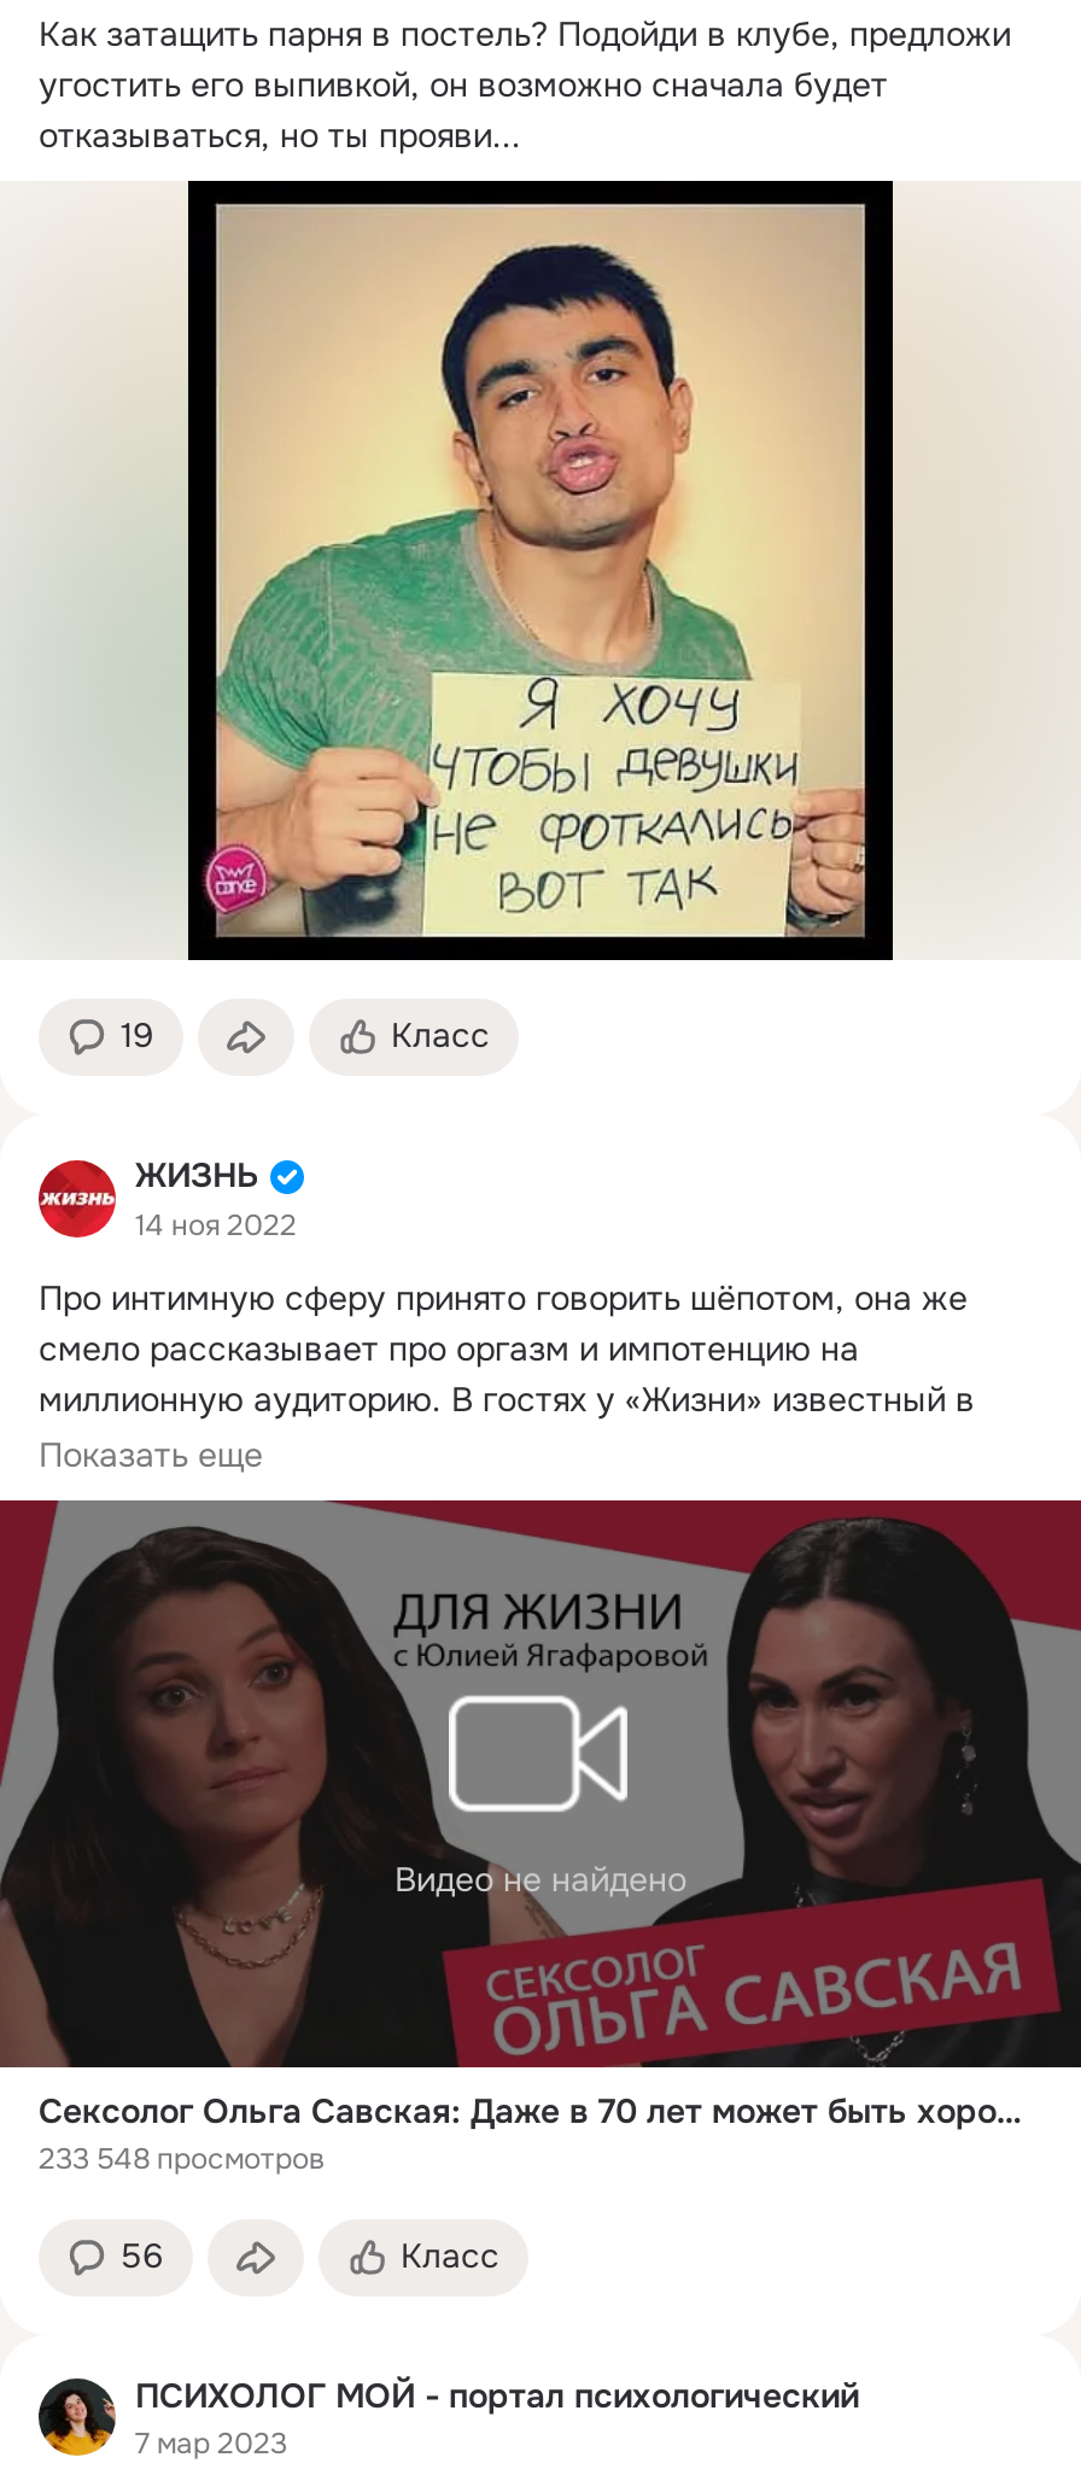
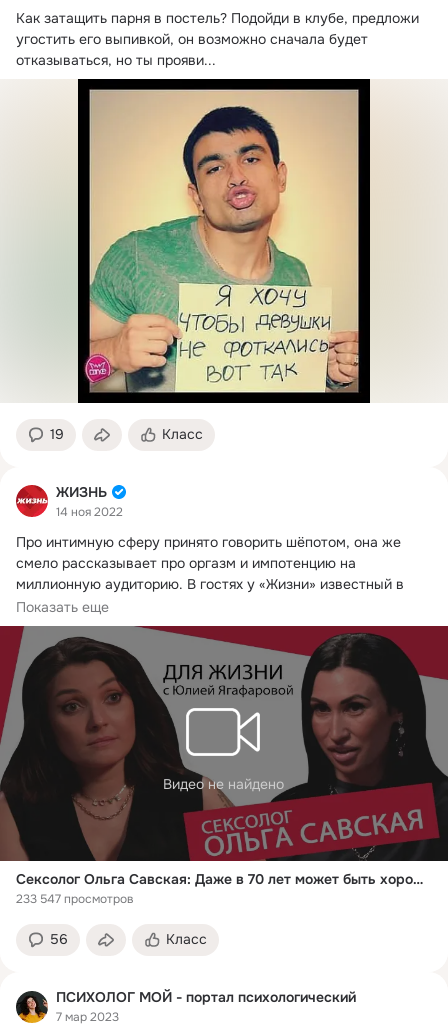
[39,2139,326,2178] 233 548 просмотров -> [16,891,134,907] 233 547 просмотров

